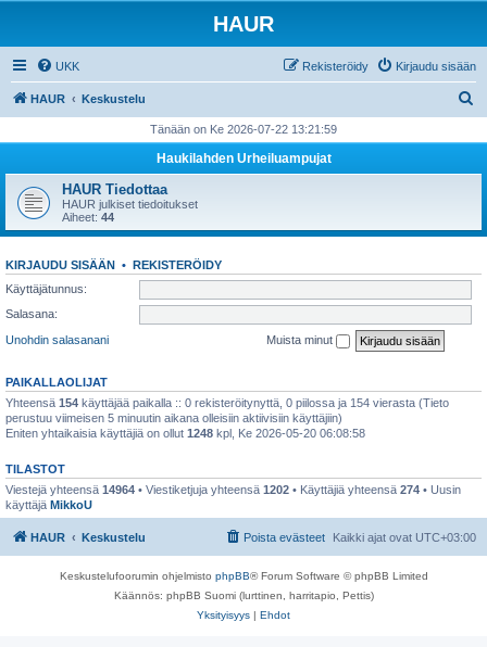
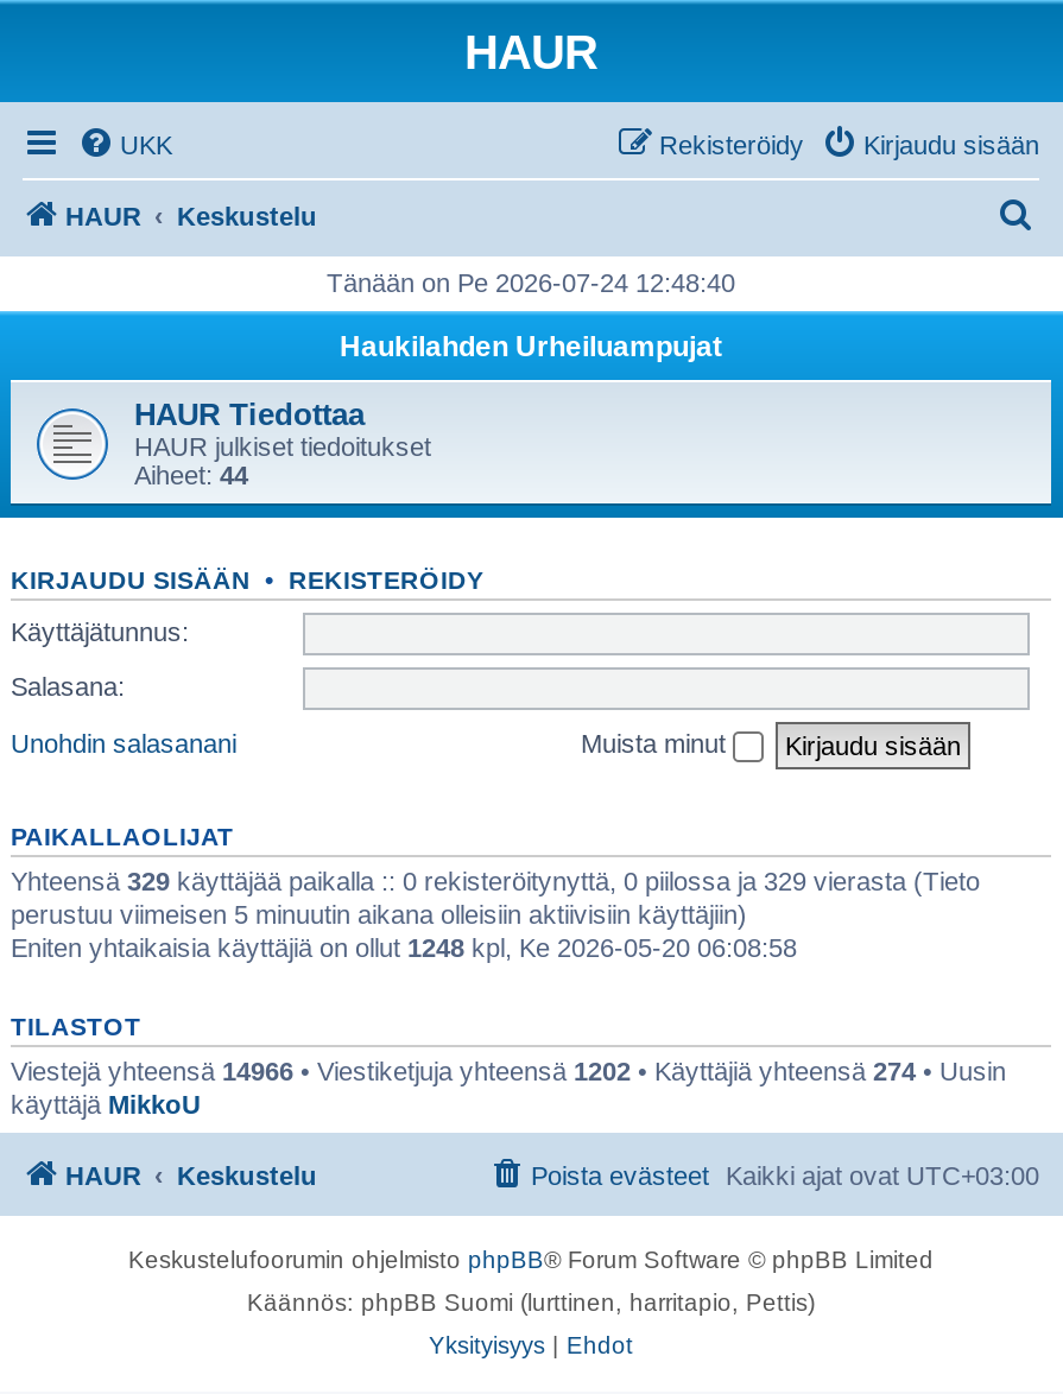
[150,123,337,136] Tänään on Ke 2026-07-22 13:21:59 -> [327,268,735,297] Tänään on Pe 2026-07-24 12:48:40
[5,396,449,409] Yhteensä 154 käyttäjää paikalla :: 0 rekisteröitynyttä, 0 piilossa ja 154 vierasta (Tieto -> [11,866,980,894] Yhteensä 329 käyttäjää paikalla :: 0 rekisteröitynyttä, 0 piilossa ja 329 vierasta (Tieto
[5,483,461,496] Viestejä yhteensä 14964 • Viestiketjuja yhteensä 1202 • Käyttäjiä yhteensä 274 • Uusin -> [11,1056,1006,1084] Viestejä yhteensä 14966 • Viestiketjuja yhteensä 1202 • Käyttäjiä yhteensä 274 • Uusin

